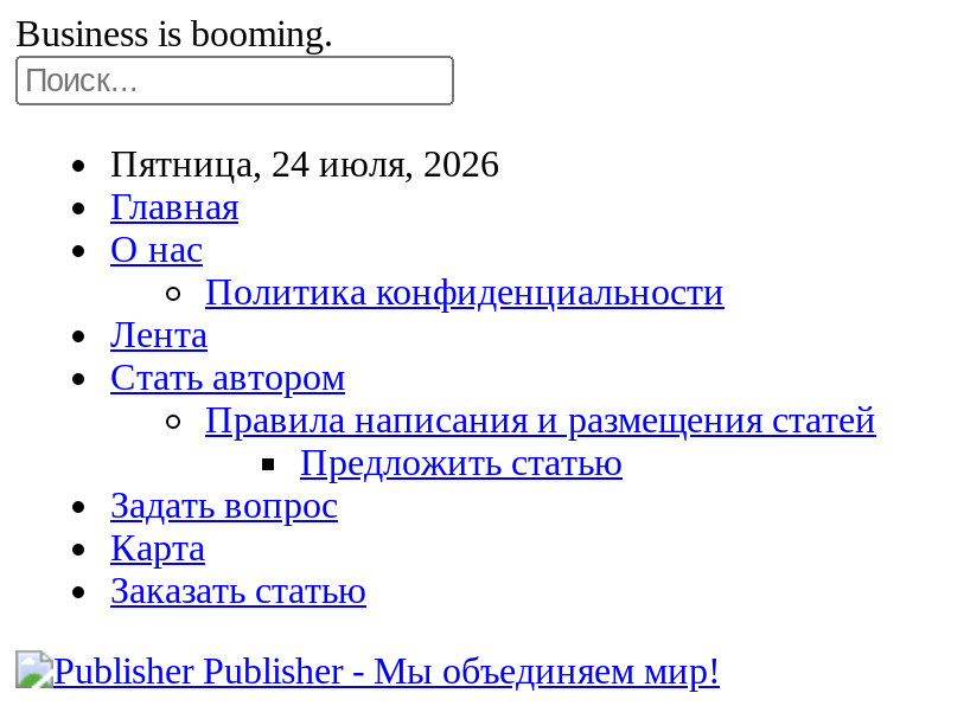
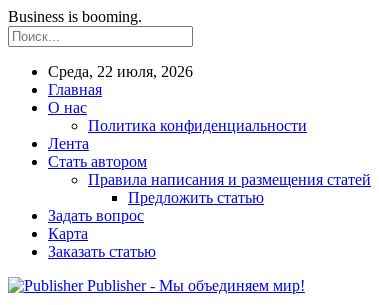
[110,143,499,184] Пятница, 24 июля, 2026 -> [48,63,193,80] Среда, 22 июля, 2026

